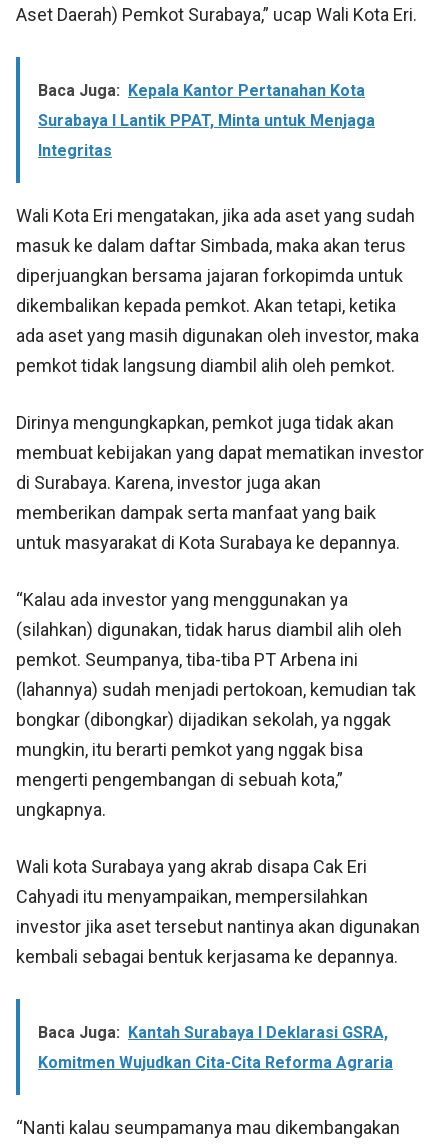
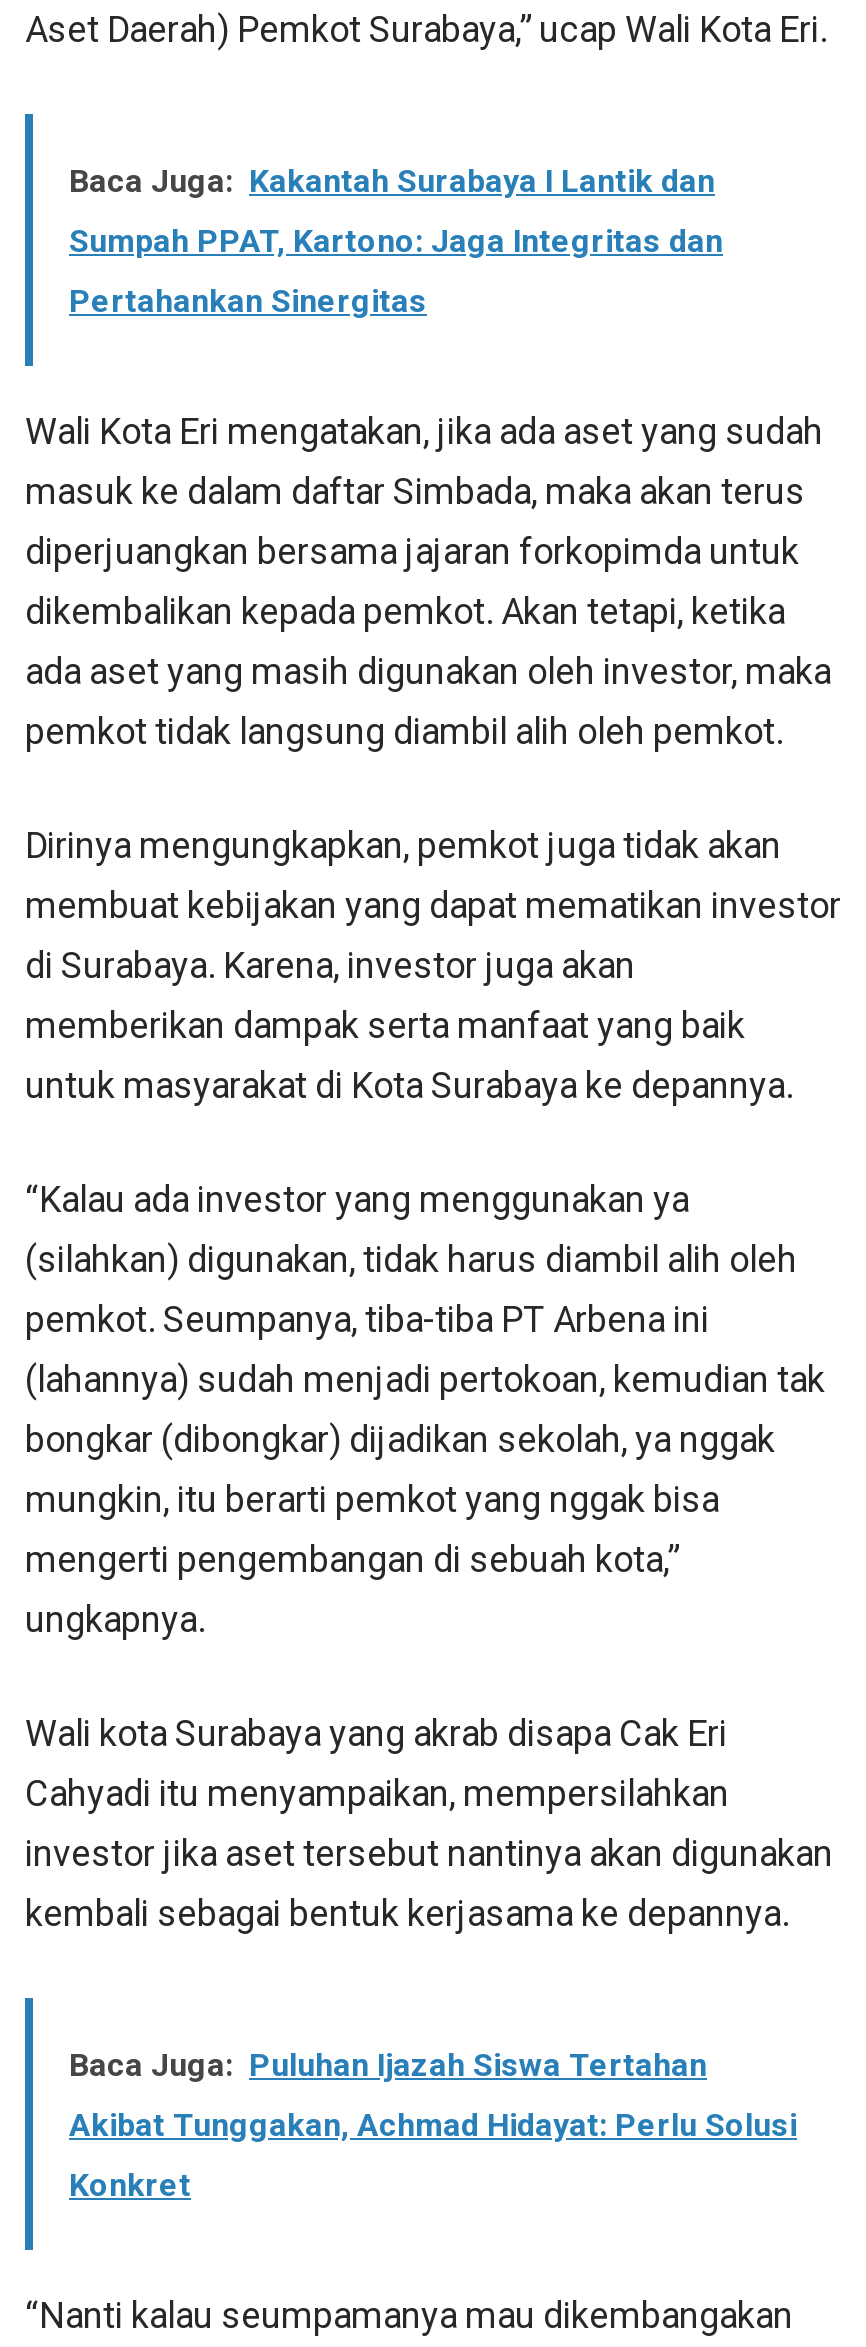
[38,81,365,100] Baca Juga: Kepala Kantor Pertanahan Kota -> [69,163,715,201] Baca Juga: Kakantah Surabaya I Lantik dan
[38,111,375,130] Surabaya I Lantik PPAT, Minta untuk Menjaga -> [69,223,723,261] Sumpah PPAT, Kartono: Jaga Integritas dan
[38,141,112,160] Integritas -> [69,283,427,321] Pertahankan Sinergitas
[38,1023,393,1072] Baca Juga: Kantah Surabaya I Deklarasi GSRA, | Komitmen Wujudkan Cita-Cita Reforma Agraria -> [69,2047,797,2205] Baca Juga: Puluhan Ijazah Siswa Tertahan | Akibat Tunggakan, Achmad Hidayat: Perlu Solusi | Konkret

